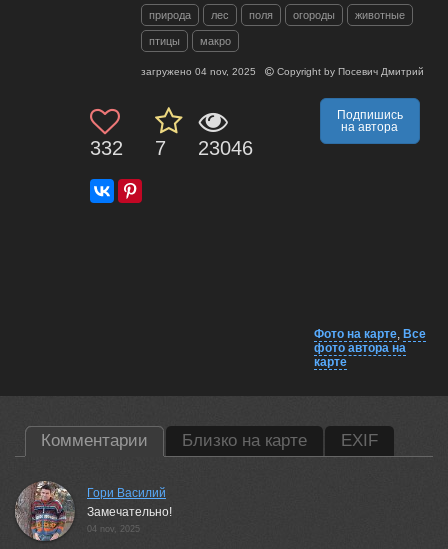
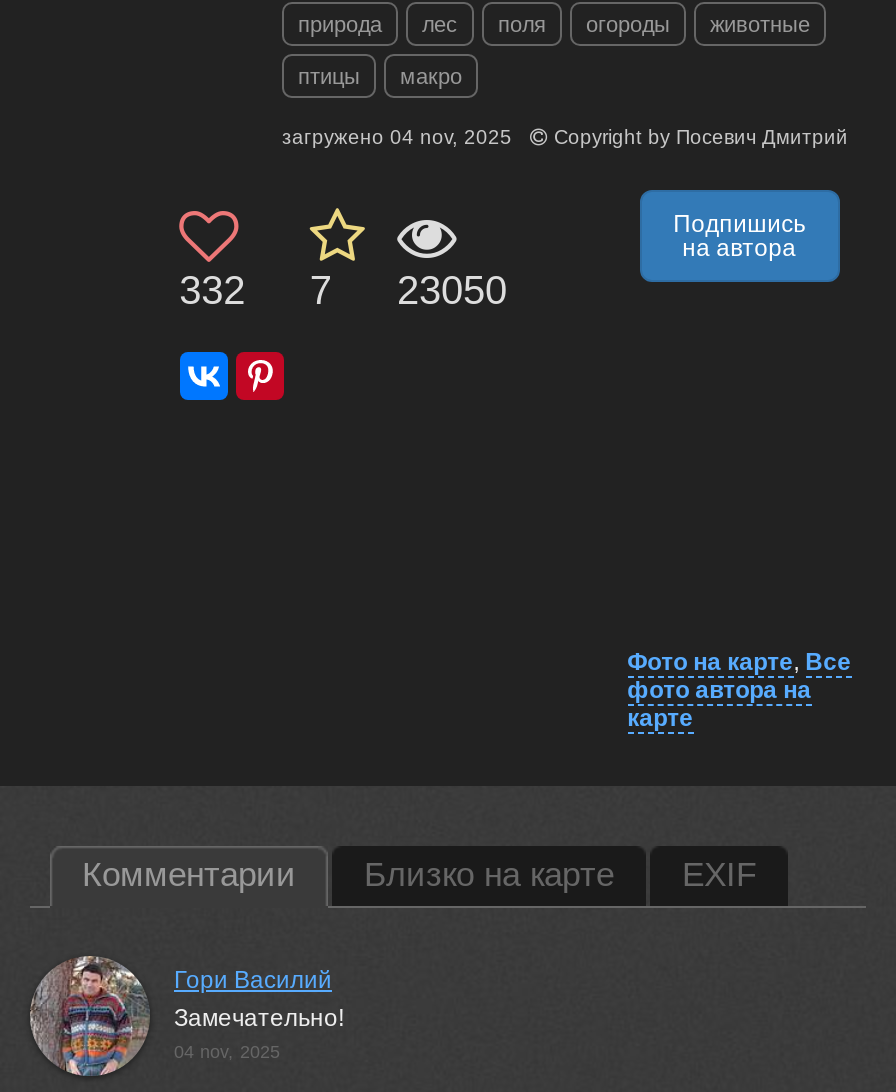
[90,137,253,159] 332 7 23046 -> [179,269,507,313] 332 7 23050

